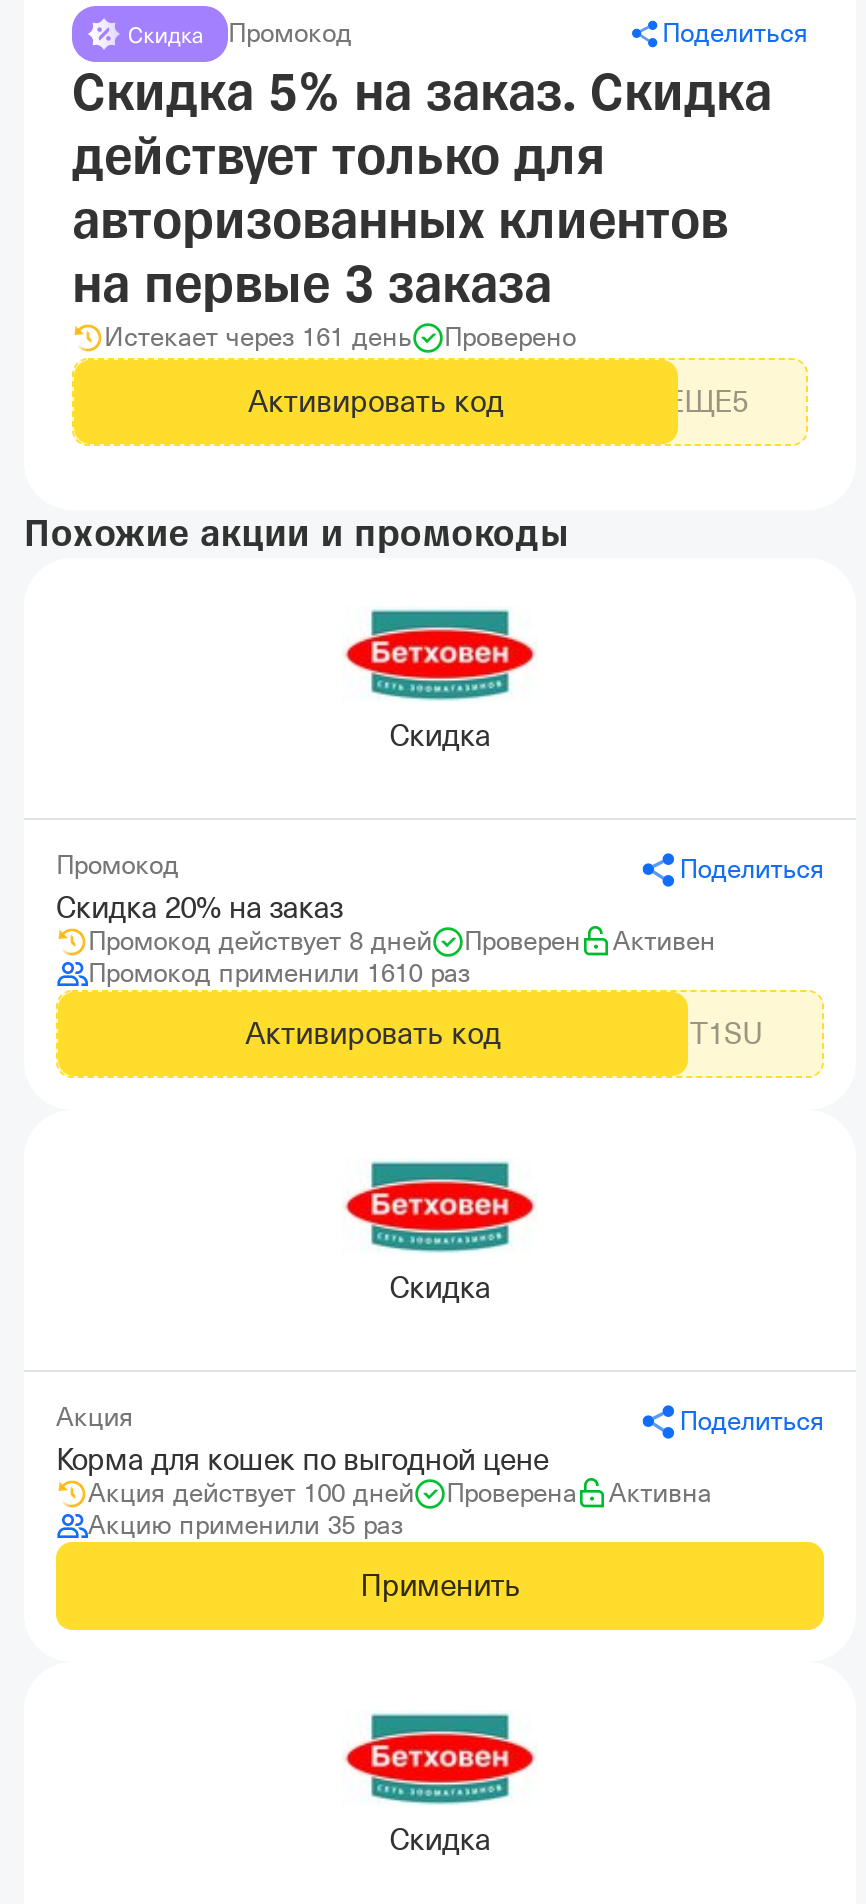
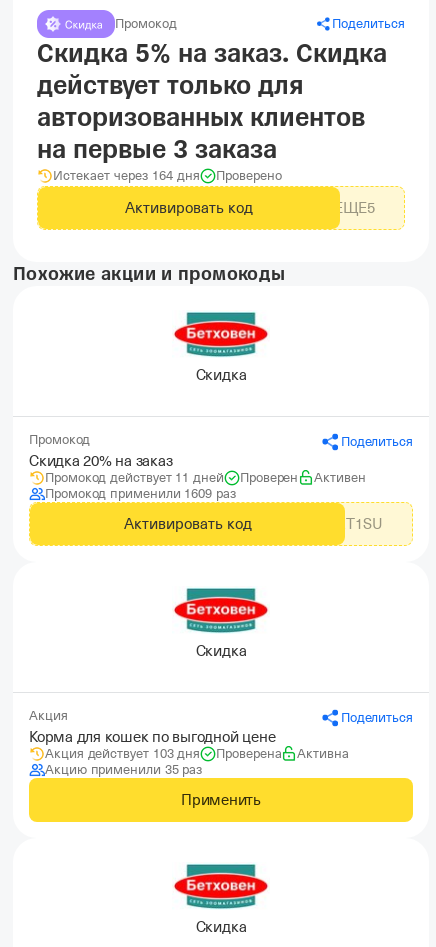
[104,322,412,352] Истекает через 161 день -> [53,168,200,183] Истекает через 164 дня
[88,926,432,956] Промокод действует 8 дней -> [45,470,224,485] Промокод действует 11 дней
[88,958,470,988] Промокод применили 1610 раз -> [45,486,236,501] Промокод применили 1609 раз
[88,1478,414,1508] Акция действует 100 дней -> [45,746,200,761] Акция действует 103 дня

